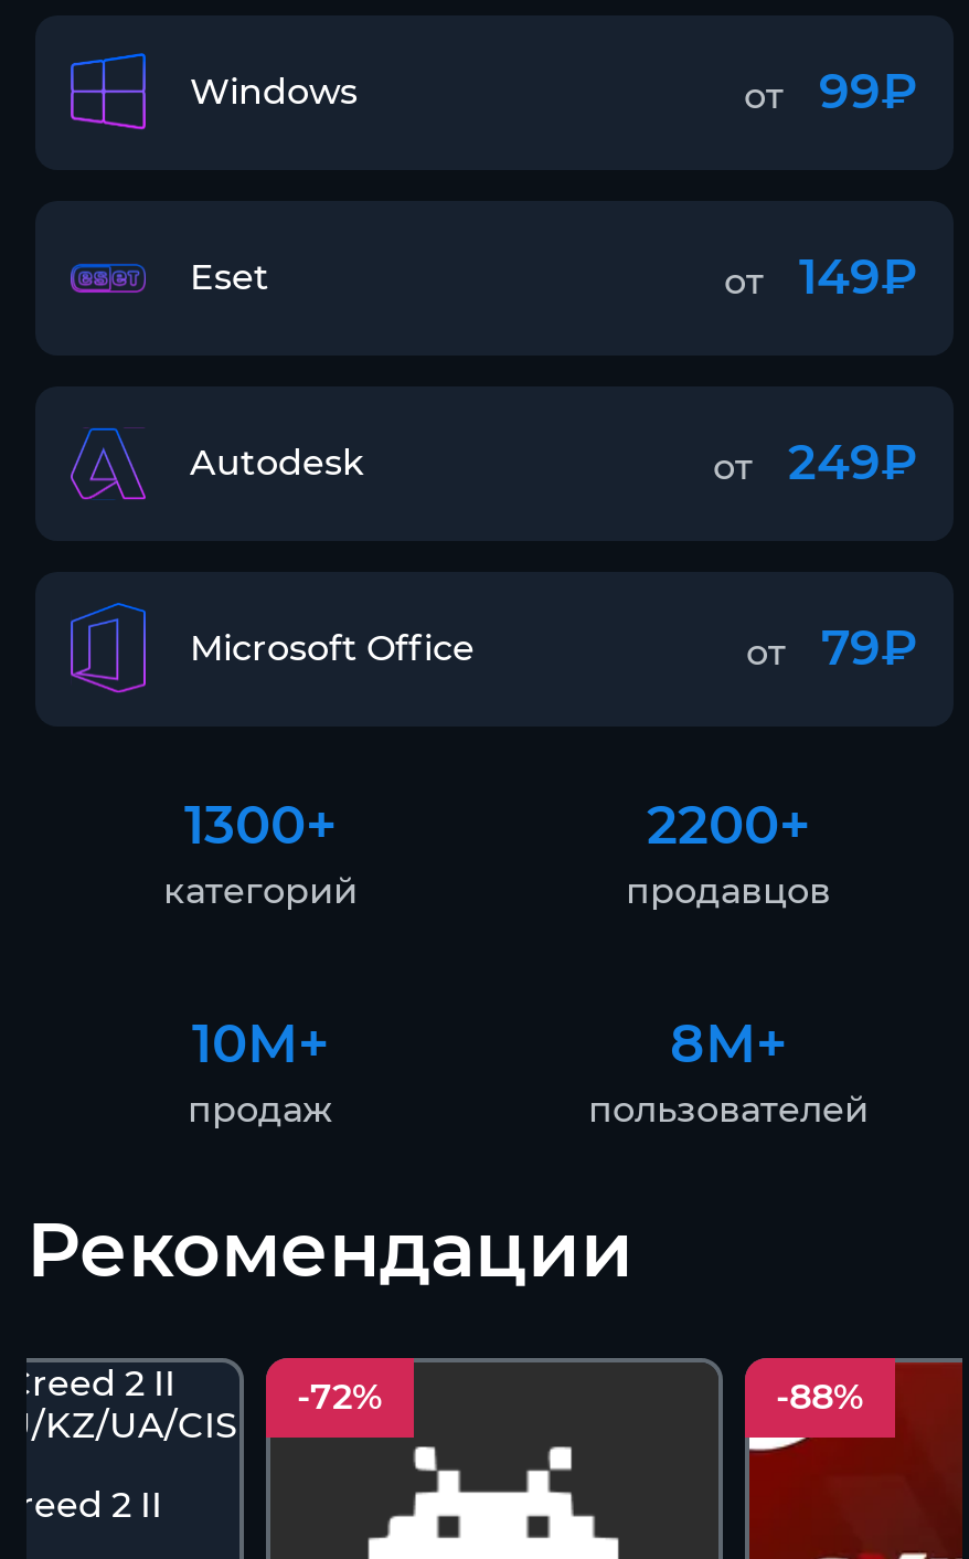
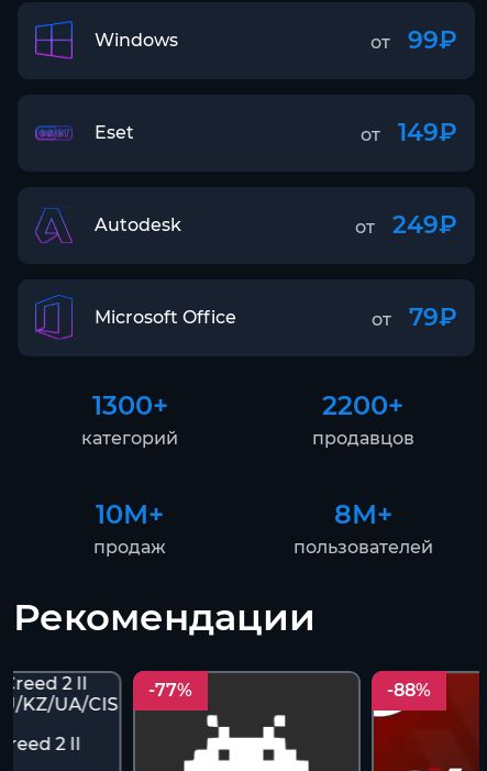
[297,1375,383,1417] -72% -> [148,679,192,700] -77%

